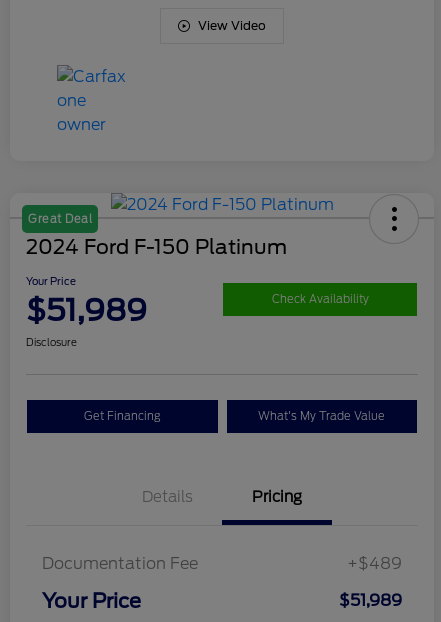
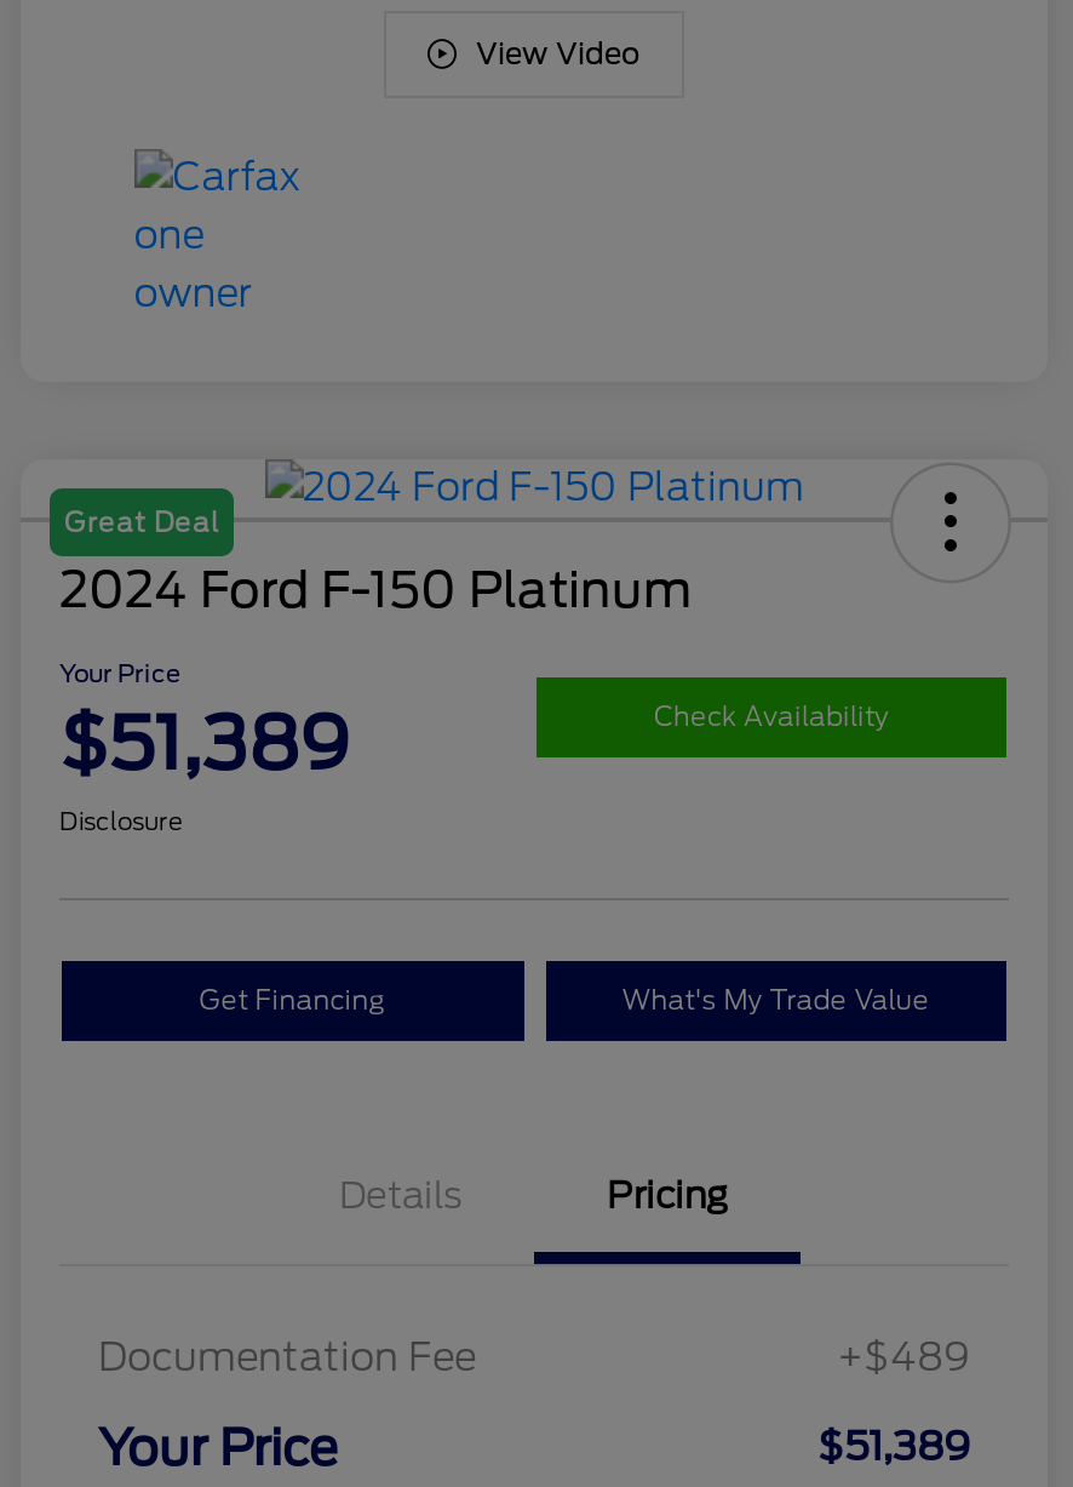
[26,292,147,328] $51,989 -> [59,699,350,786] $51,389
[339,591,402,610] $51,989 -> [817,1423,970,1470] $51,389

